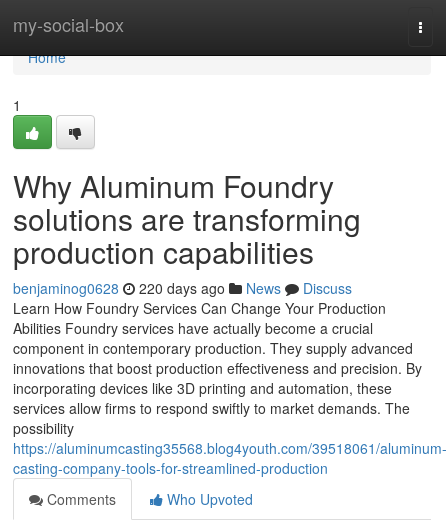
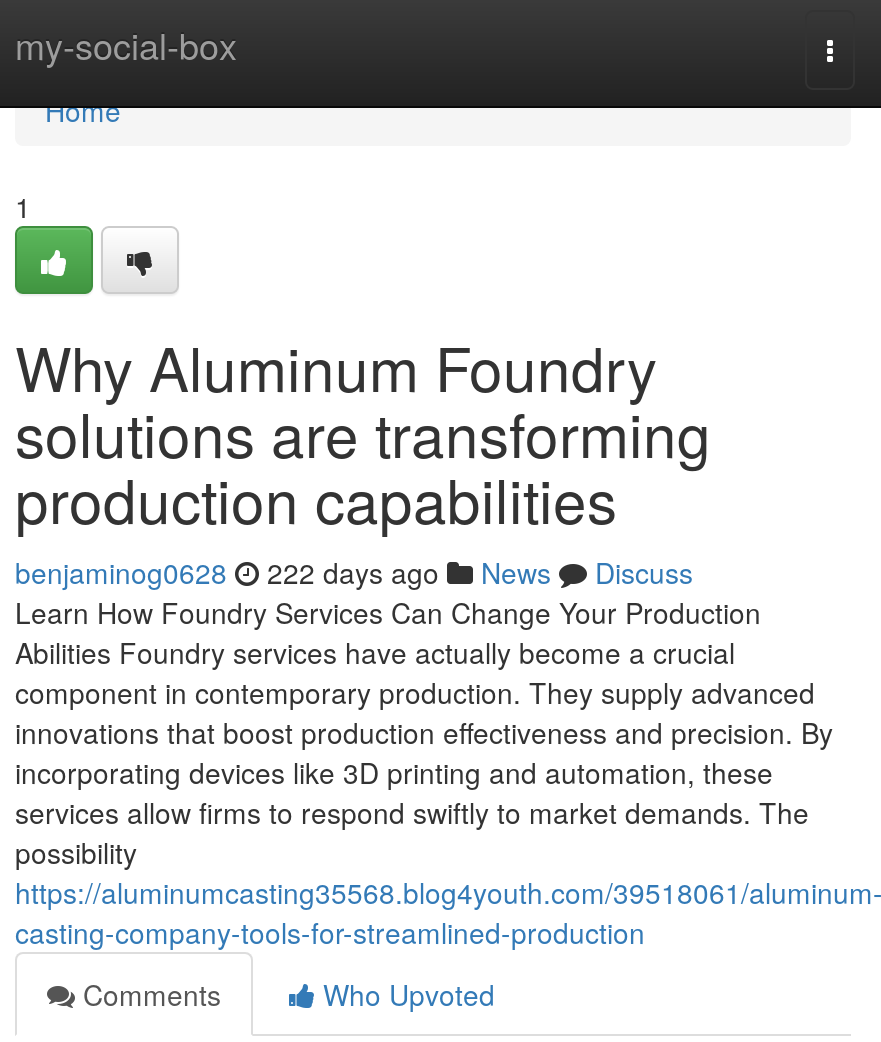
[13,278,352,298] benjaminog0628 220 days ago News Discuss -> [15,552,693,592] benjaminog0628 222 days ago News Discuss

